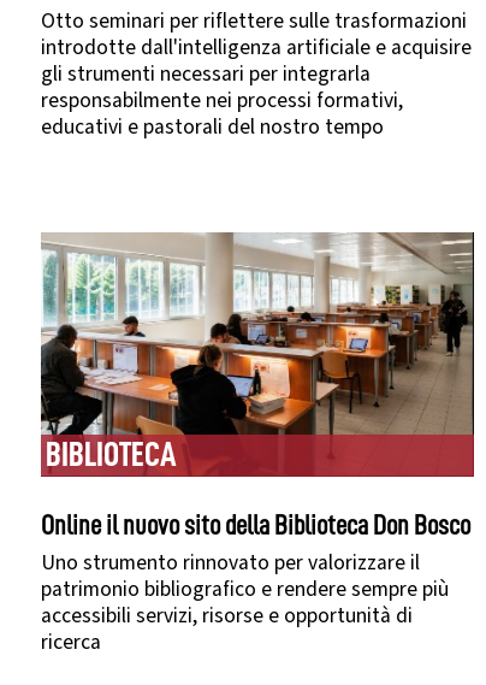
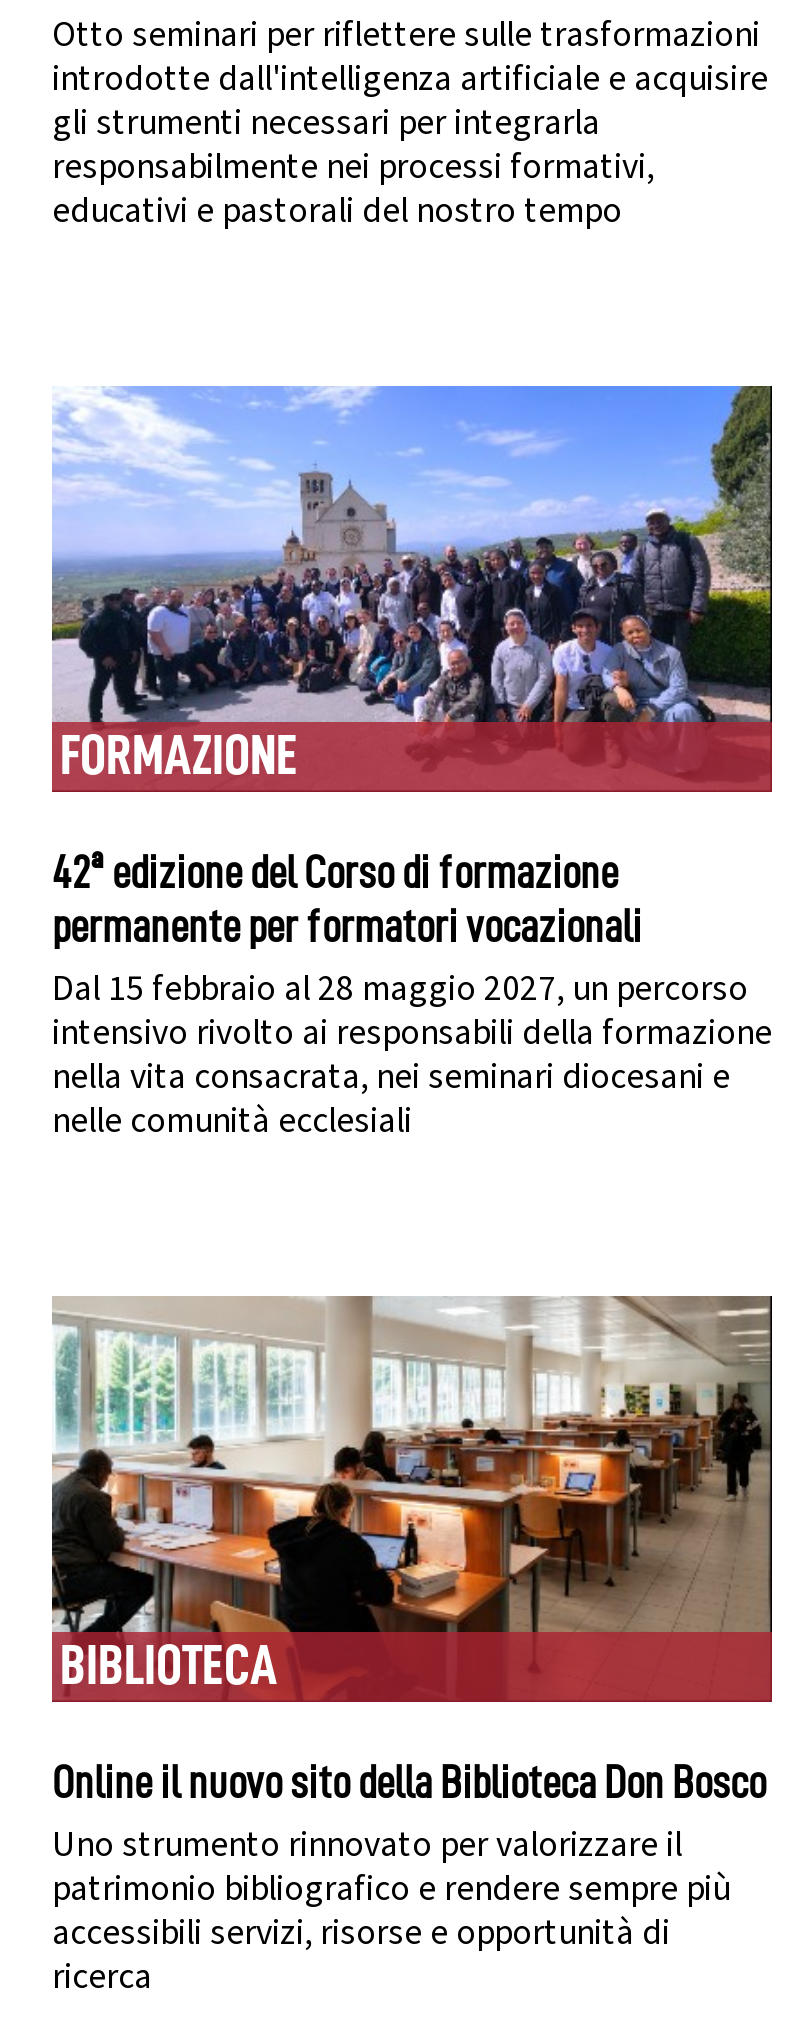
none -> [52,384,772,1146] [image] | FORMAZIONE | 42ª edizione del Corso di formazione | permanente per formatori vocazionali | Dal 15 febbraio al 28 maggio 2027, un percorso | intensivo rivolto ai responsabili della formazione | nella vita consacrata, nei seminari diocesani e | nelle comunità ecclesiali

